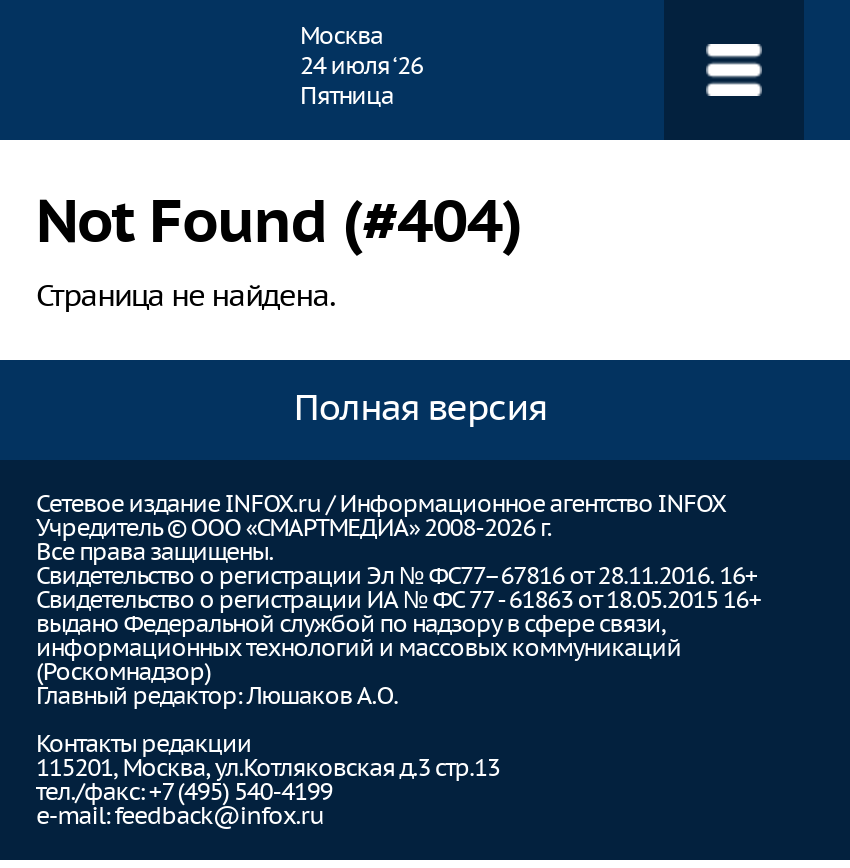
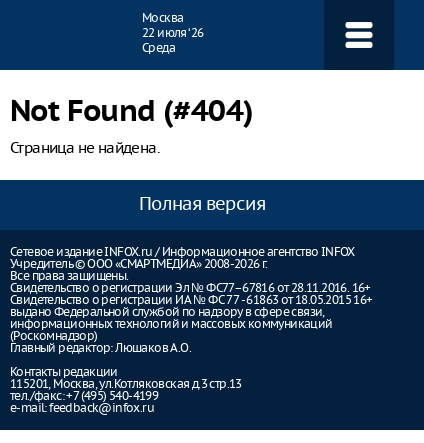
[300,50,423,110] 24 июля ‘26 | Пятница -> [142,25,203,55] 22 июля ‘26 | Среда

